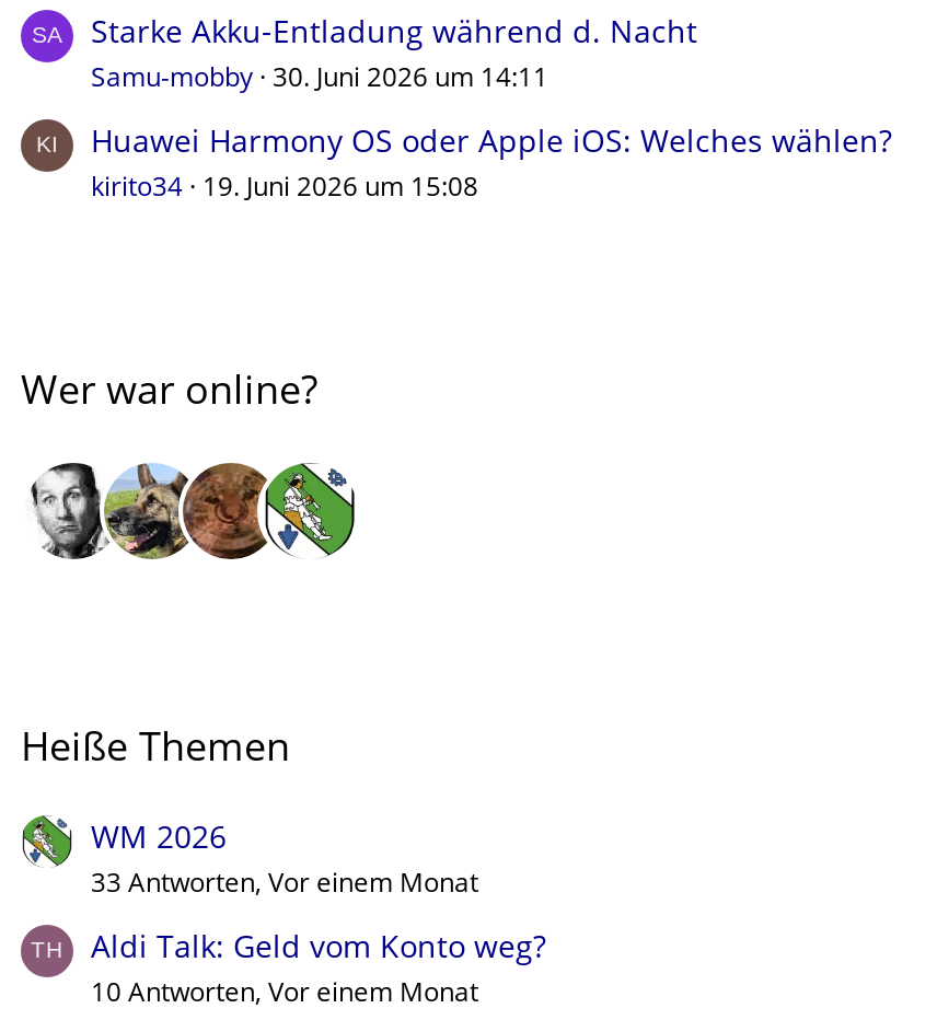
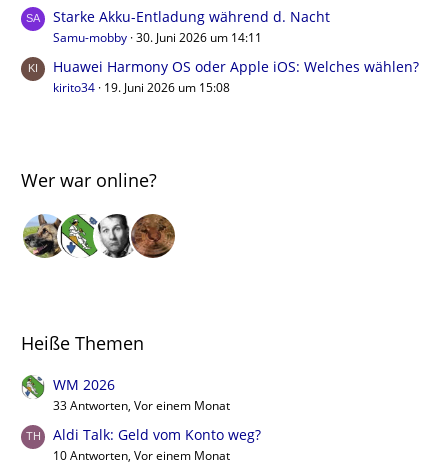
[25,461,356,561] [image] -> [22,213,176,259] [image]

